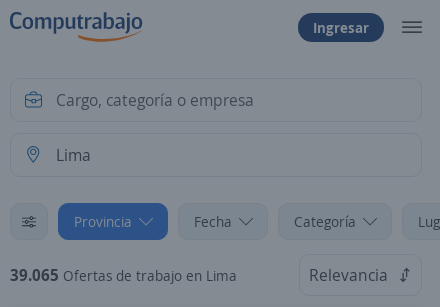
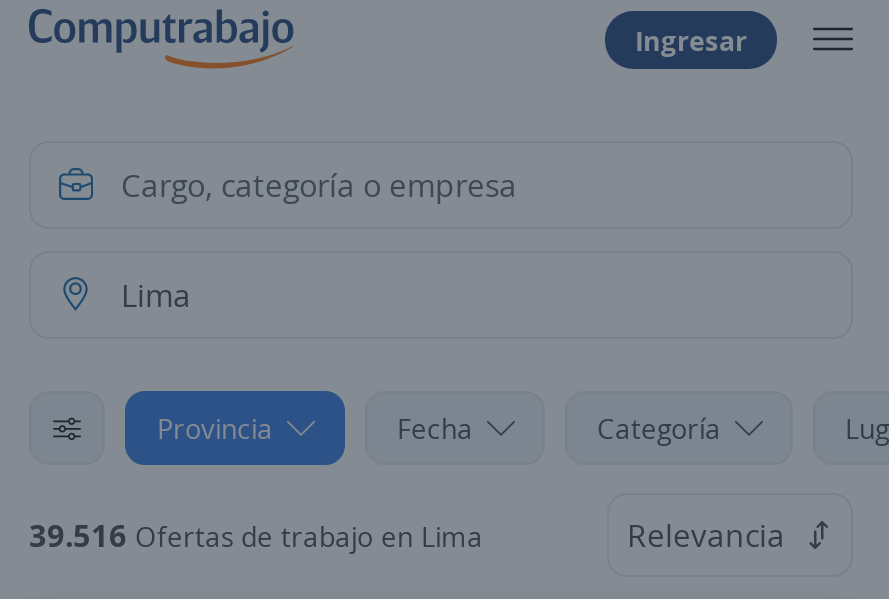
[10,264,237,286] 39.065 Ofertas de trabajo en Lima -> [29,513,483,557] 39.516 Ofertas de trabajo en Lima

